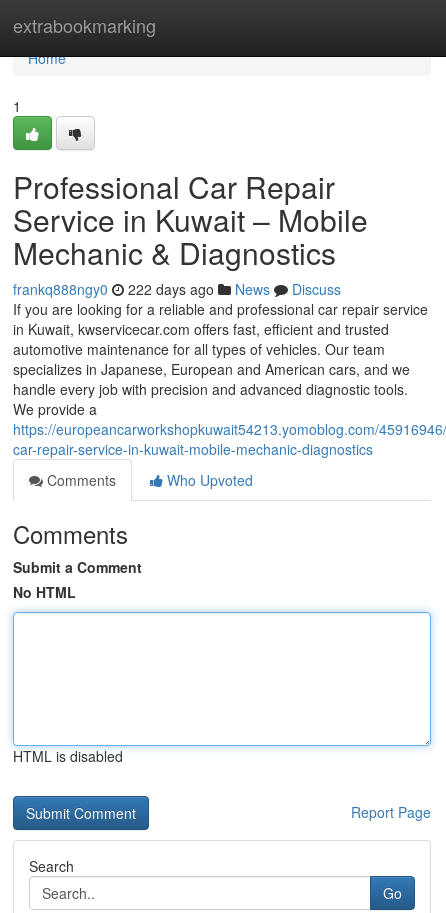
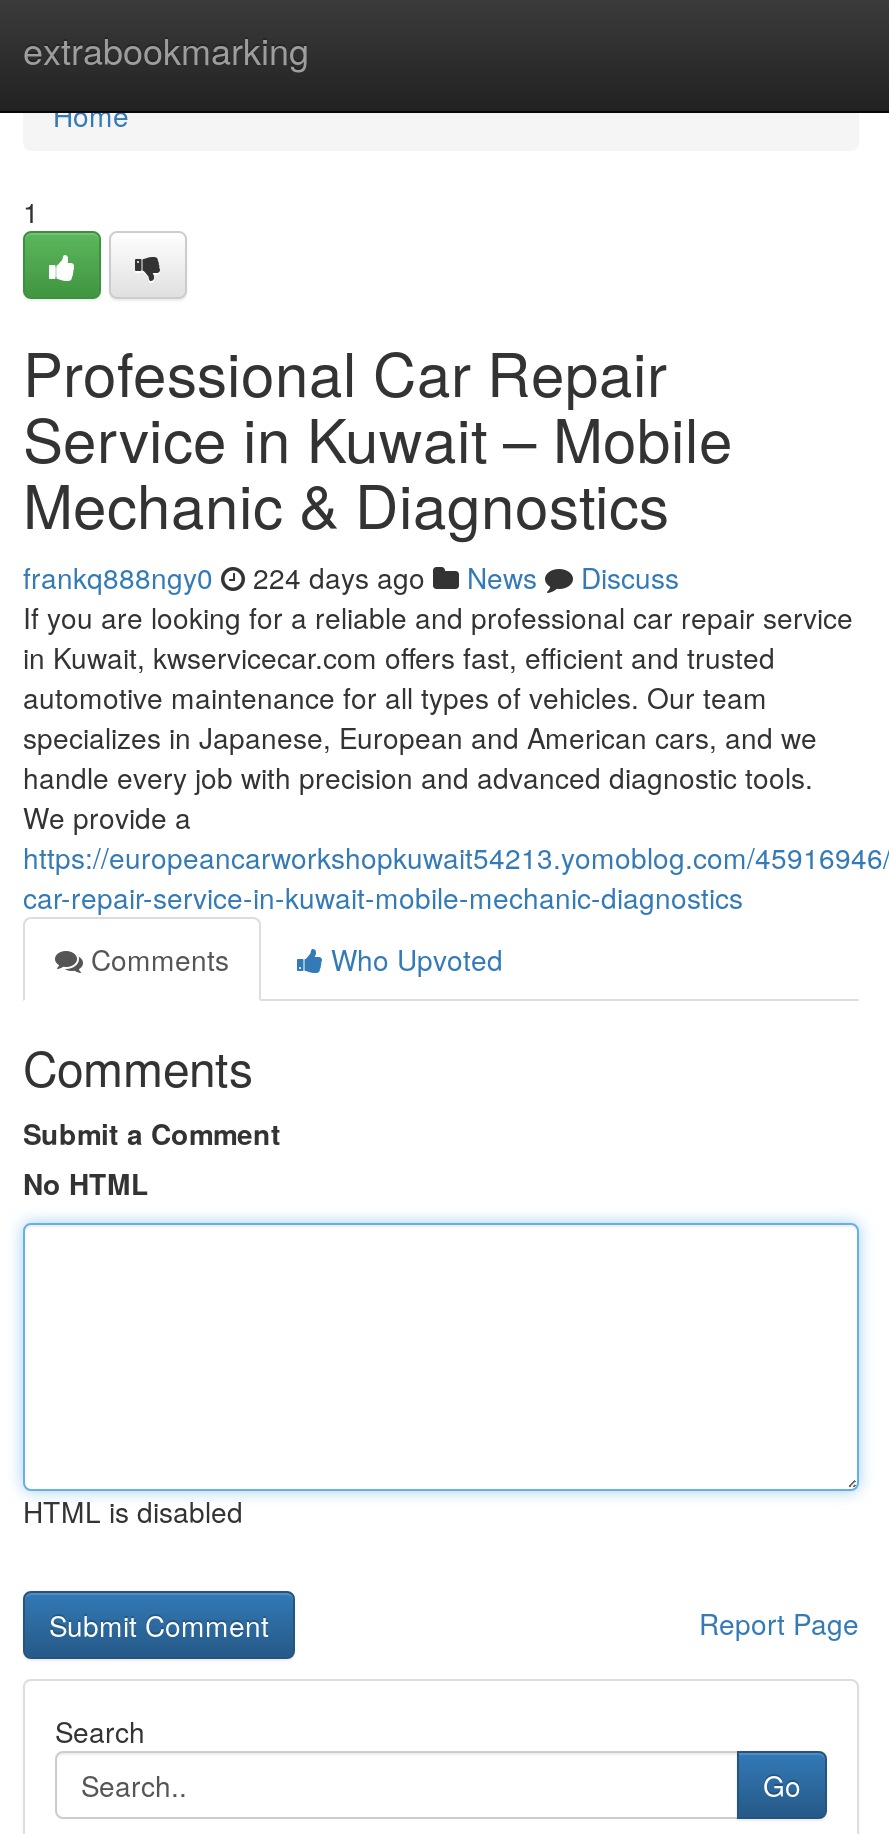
[13,279,341,299] frankq888ngy0 222 days ago News Discuss -> [23,557,679,597] frankq888ngy0 224 days ago News Discuss

